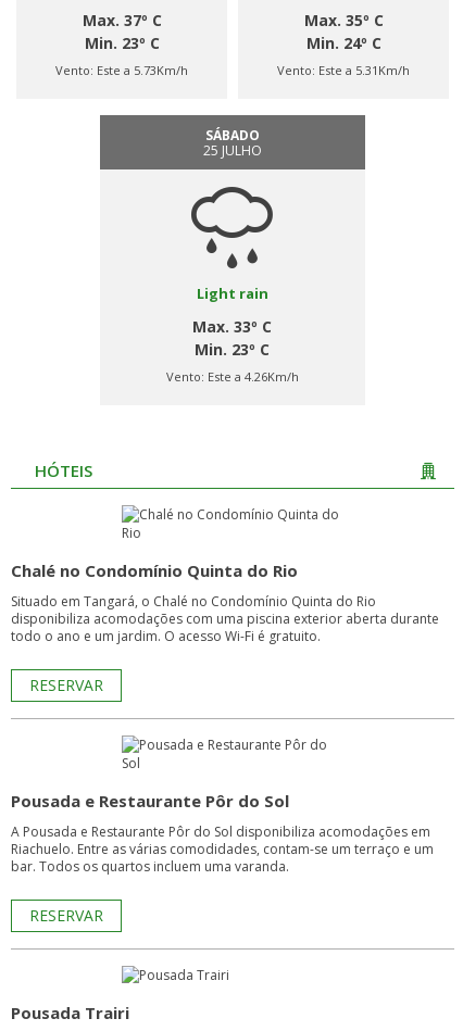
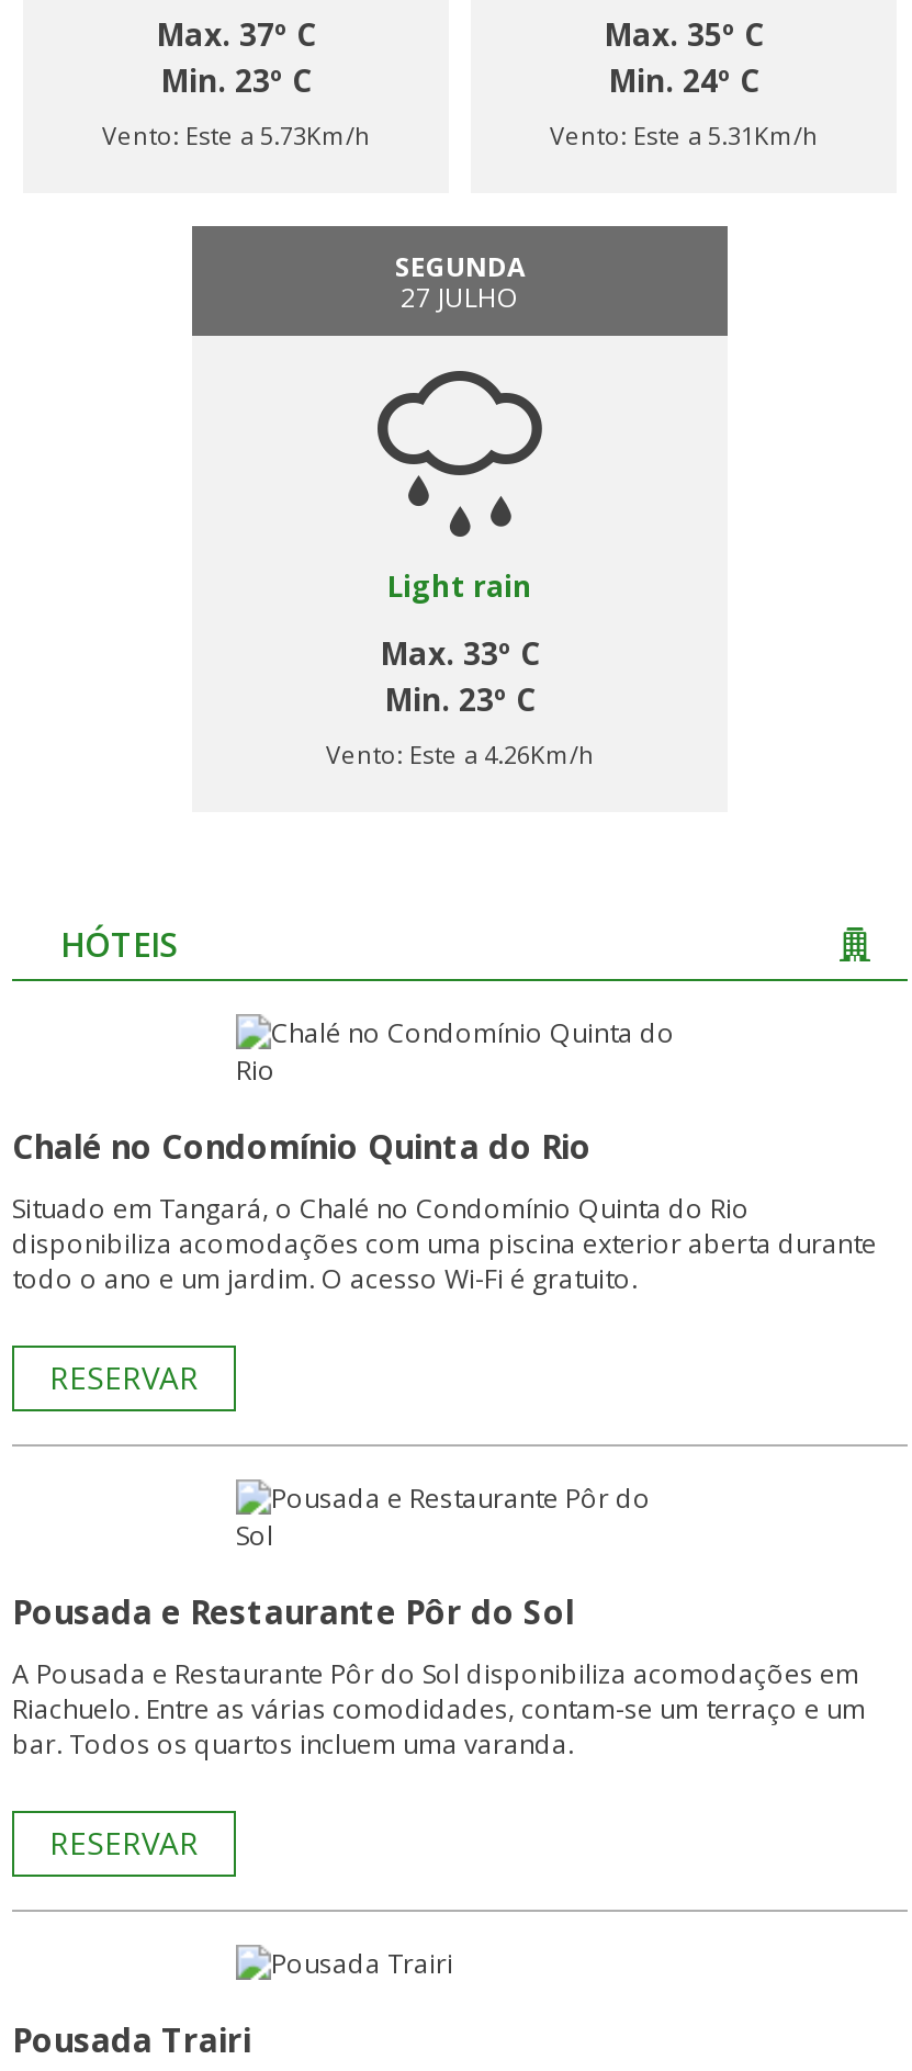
[203,126,262,160] SÁBADO | 25 JULHO -> [395,248,525,316] SEGUNDA | 27 JULHO

